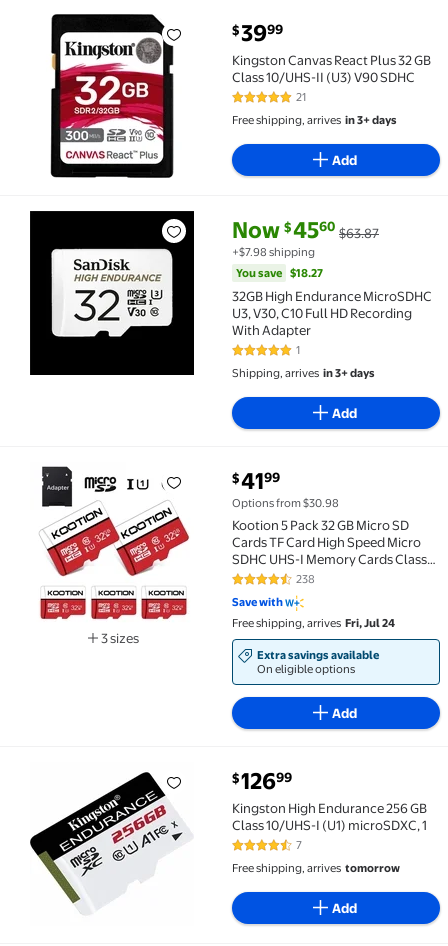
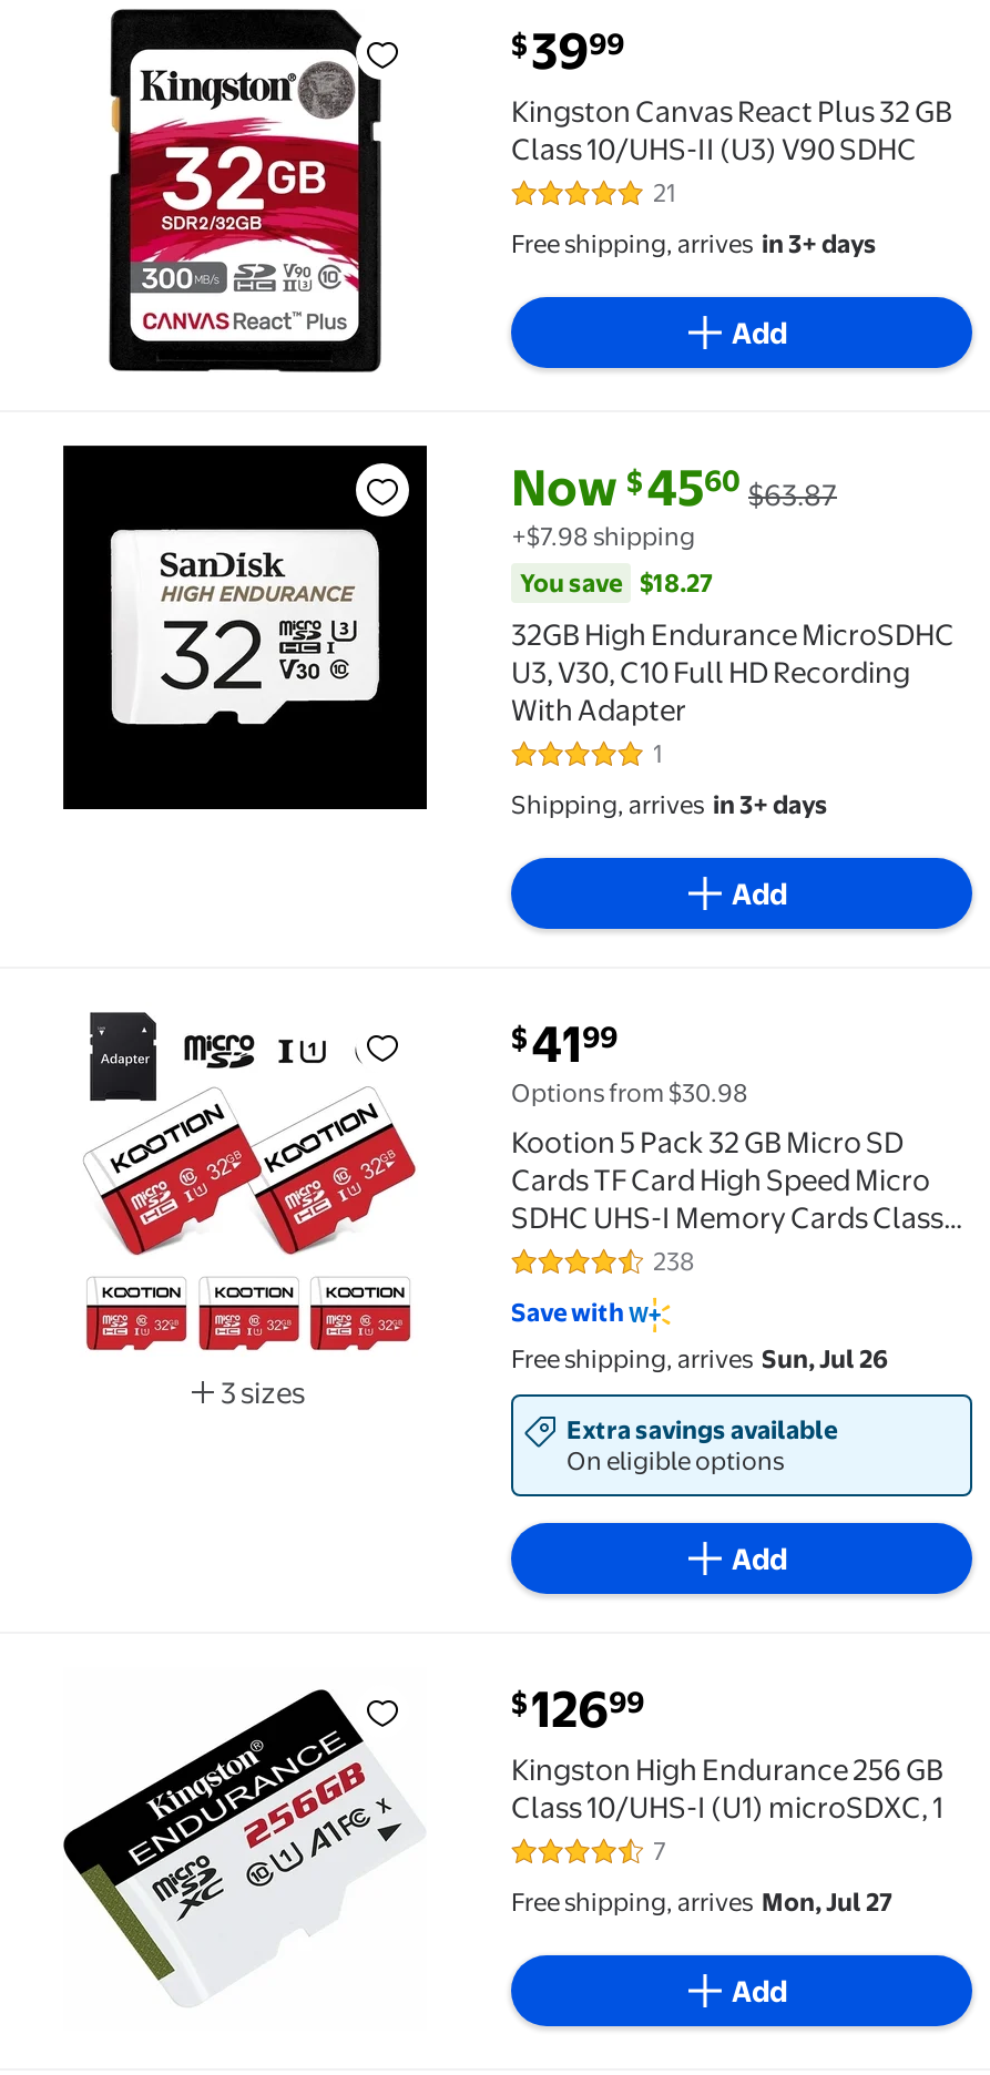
[232,616,395,630] Free shipping, arrives Fri, Jul 24 -> [511,1343,888,1374] Free shipping, arrives Sun, Jul 26
[232,861,400,875] Free shipping, arrives tomorrow -> [511,1887,892,1918] Free shipping, arrives Mon, Jul 27

